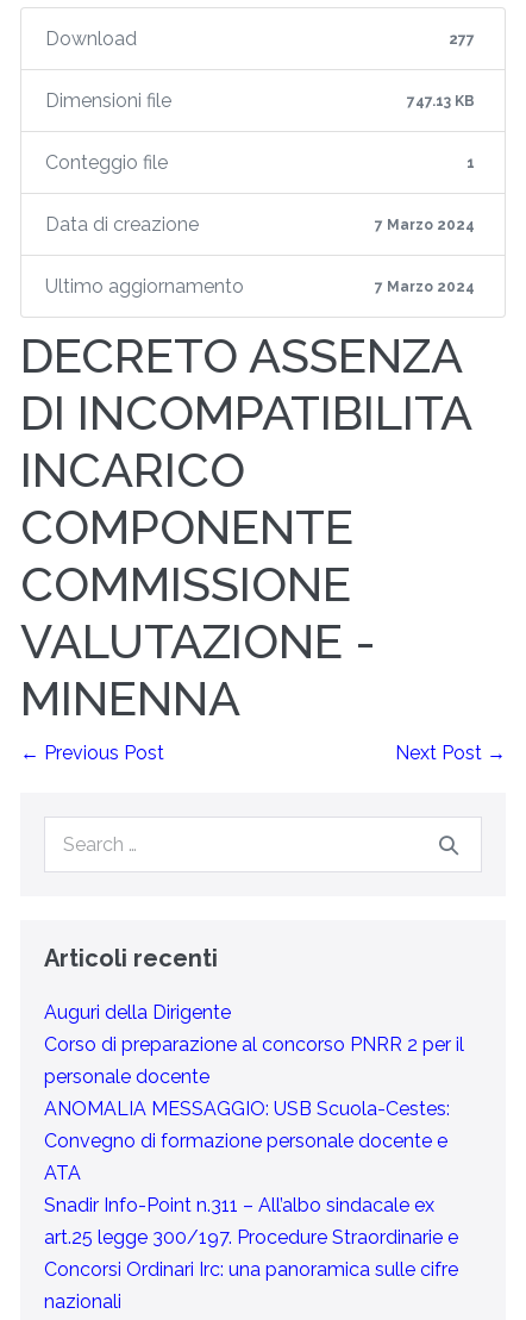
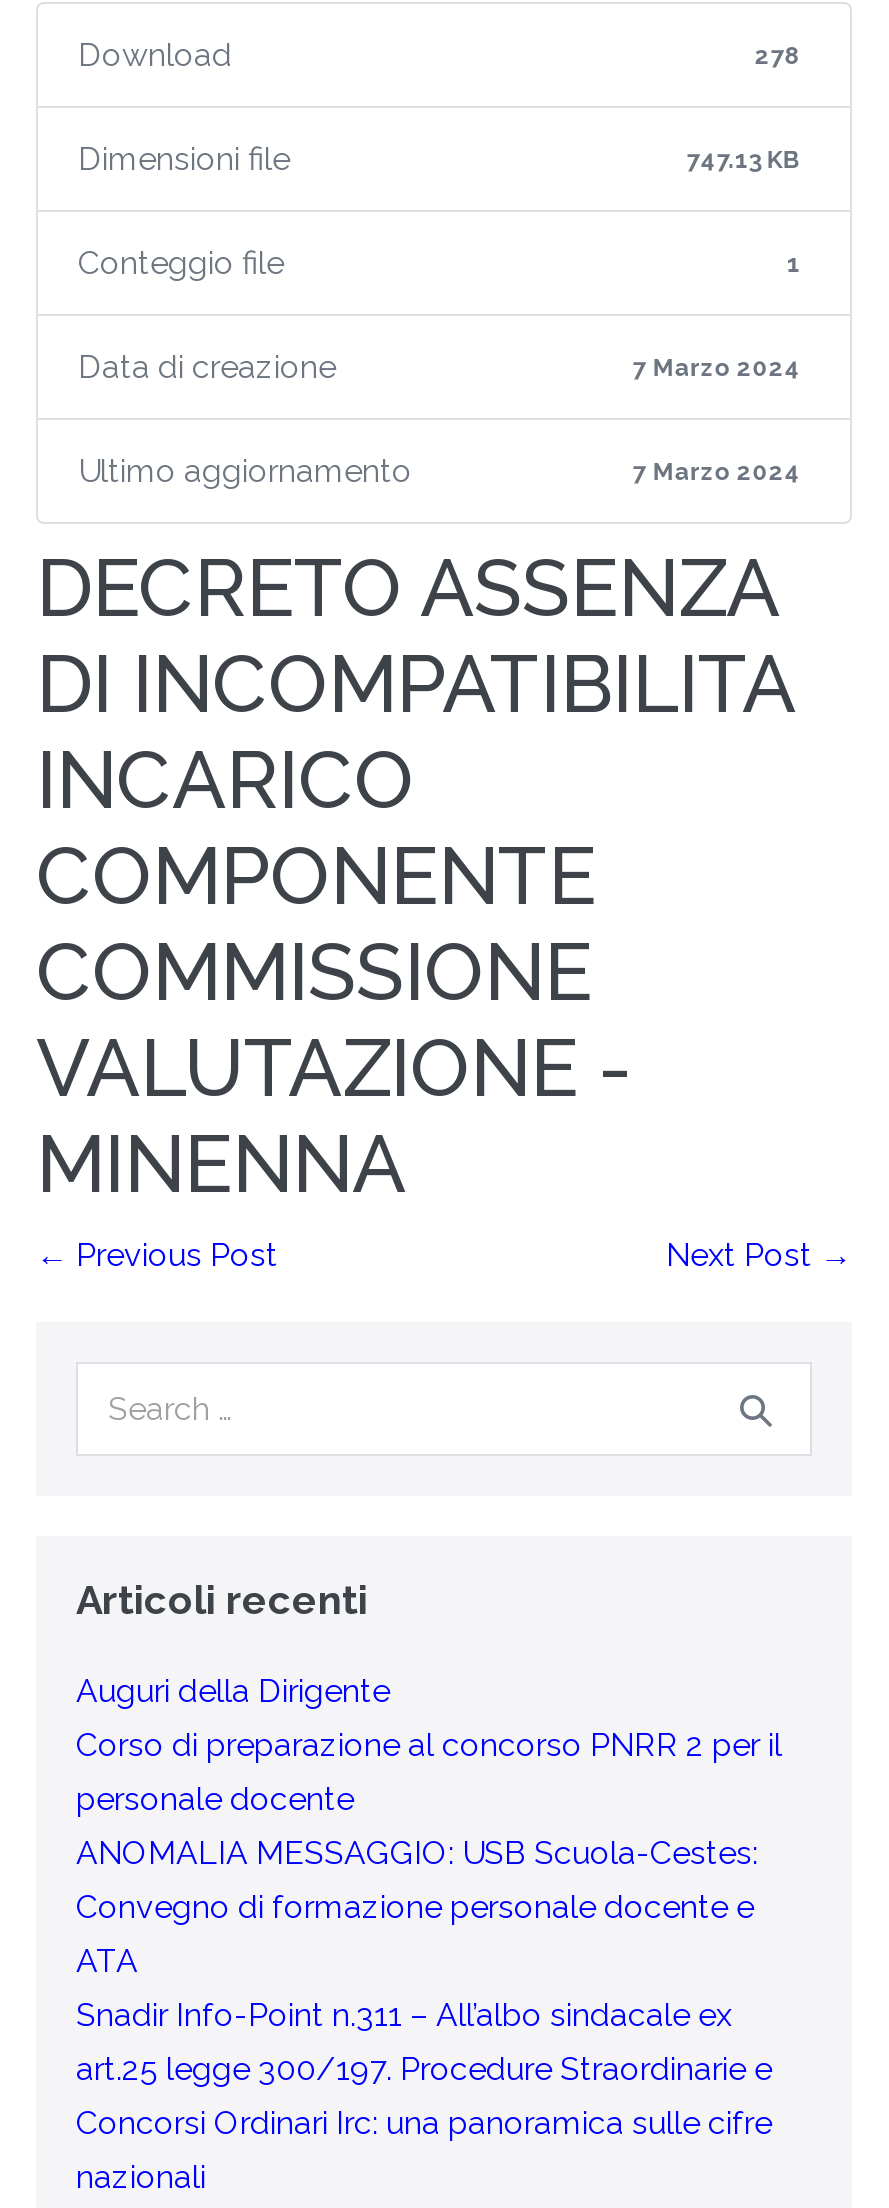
[449,30,475,47] 277 -> [754,42,800,70] 278

